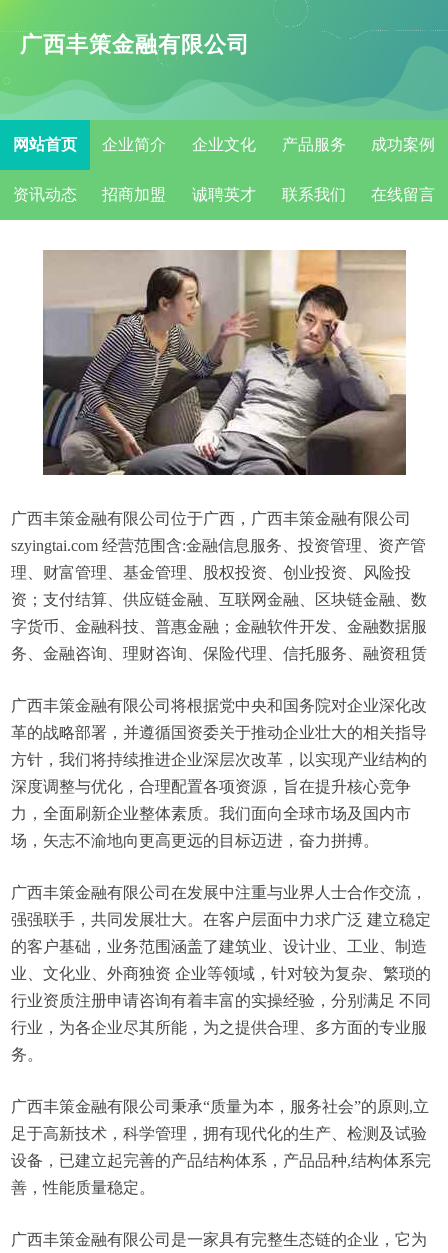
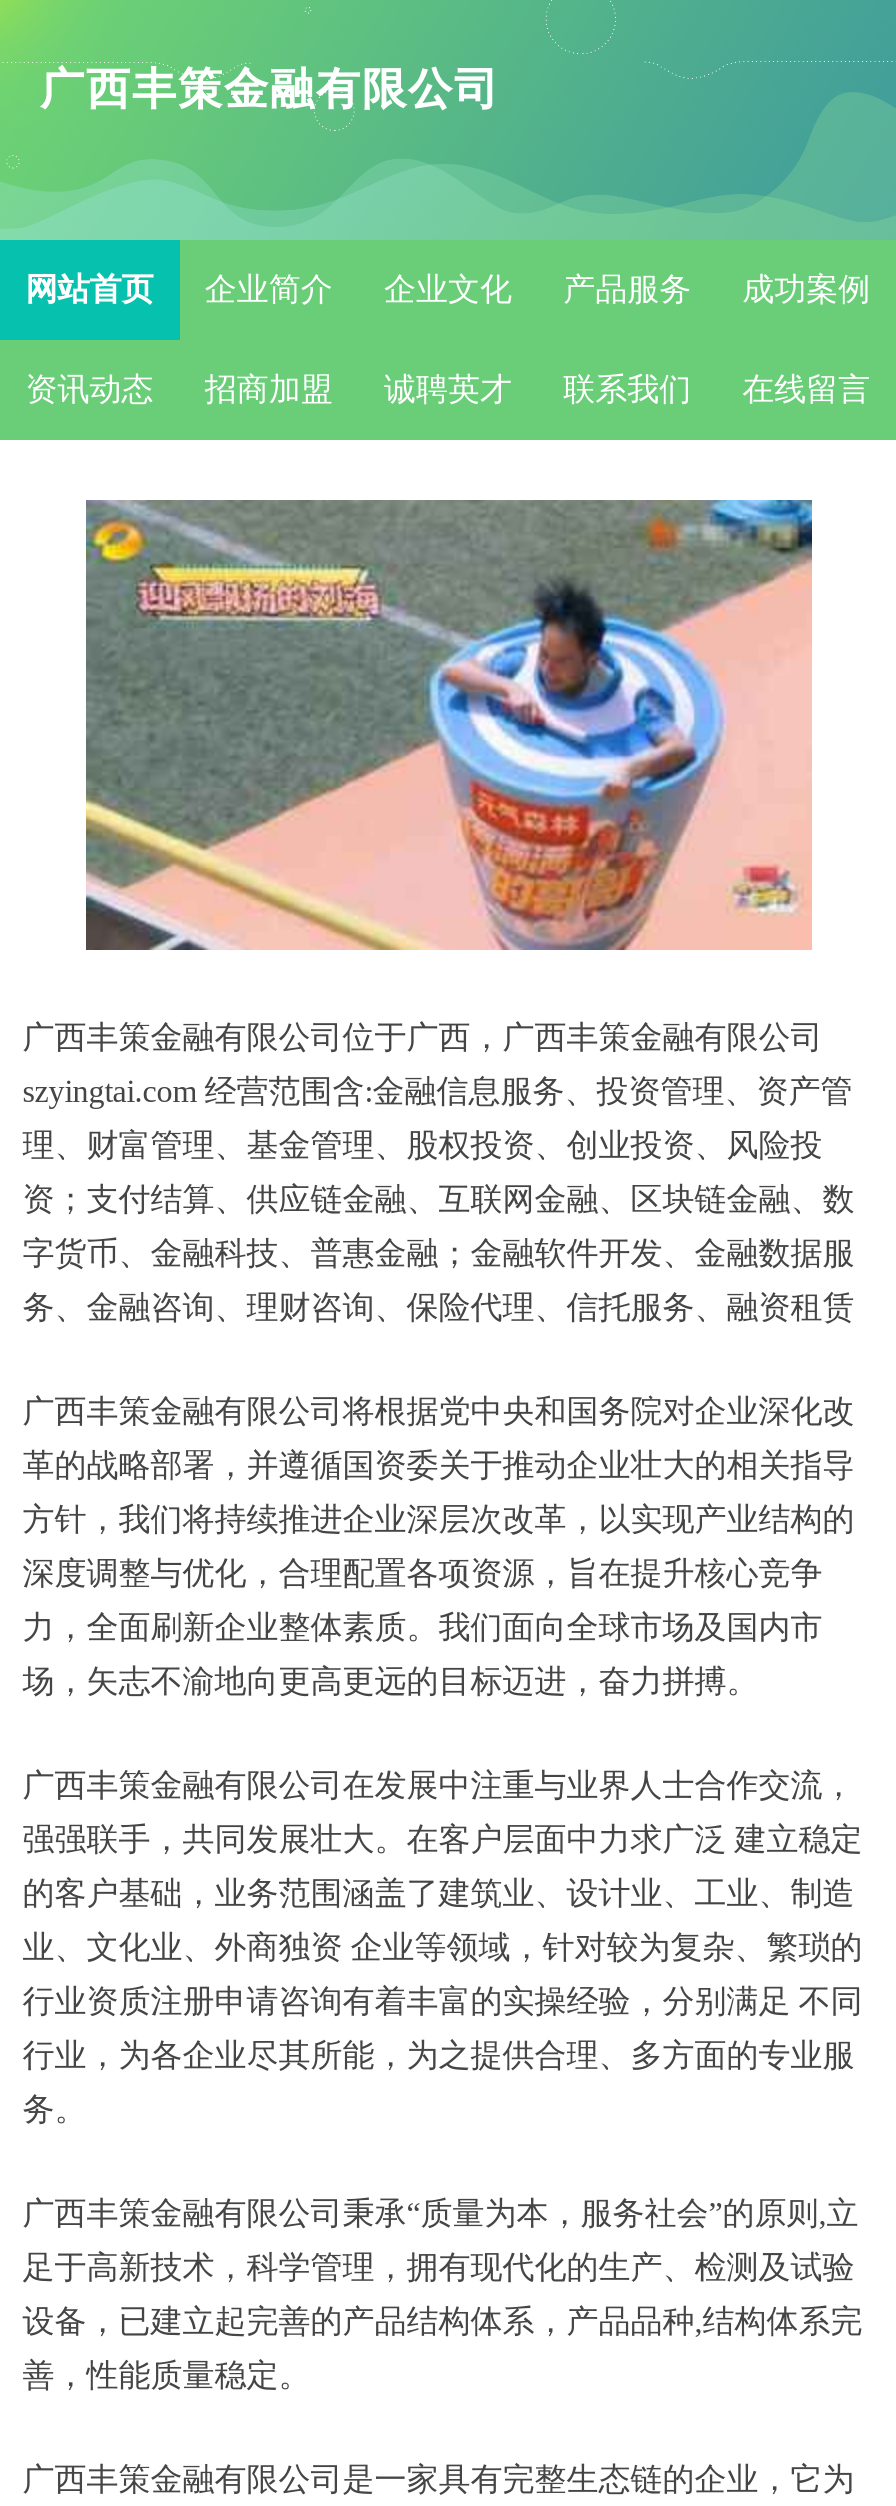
[42,249,407,476] [image] -> [84,498,814,952] [image]

